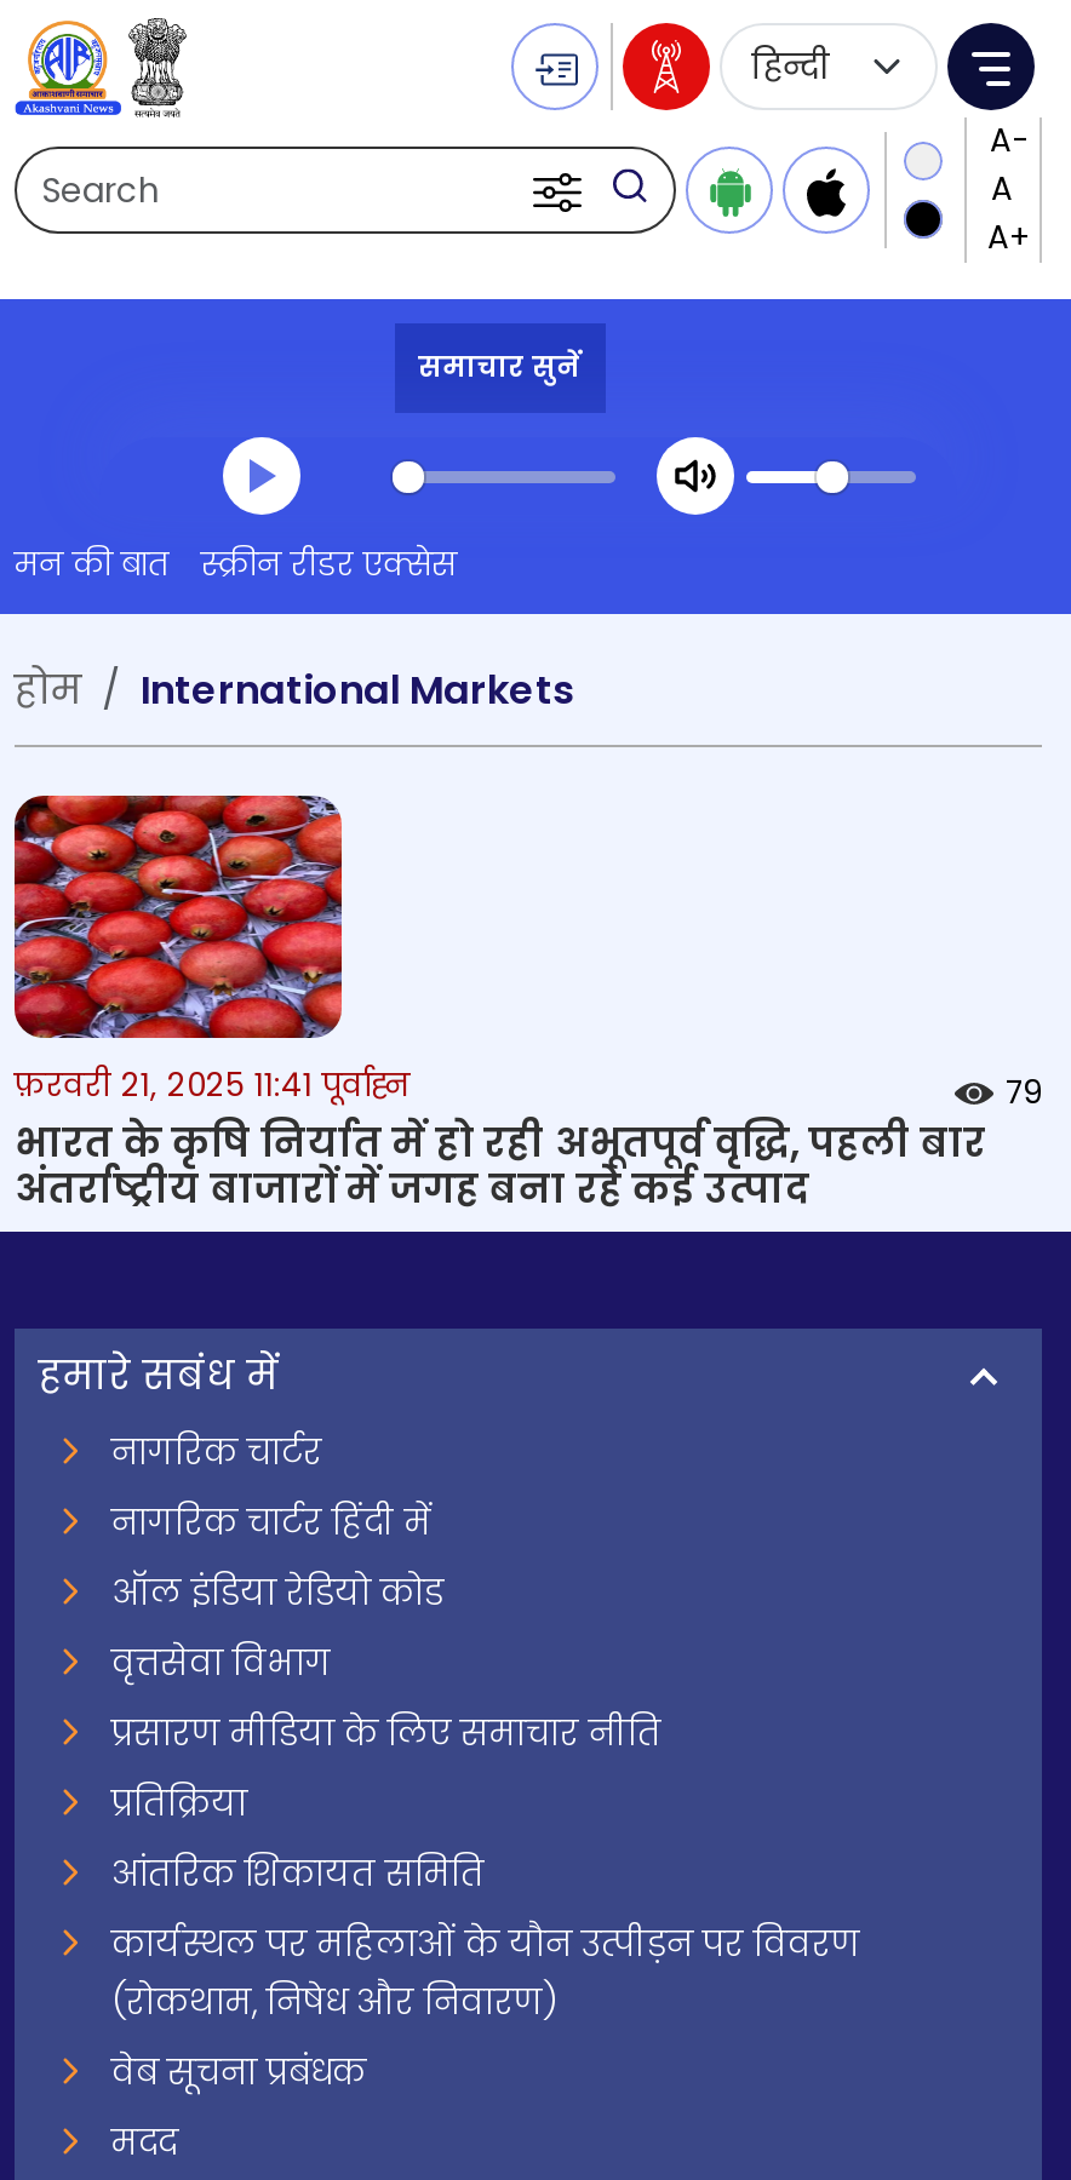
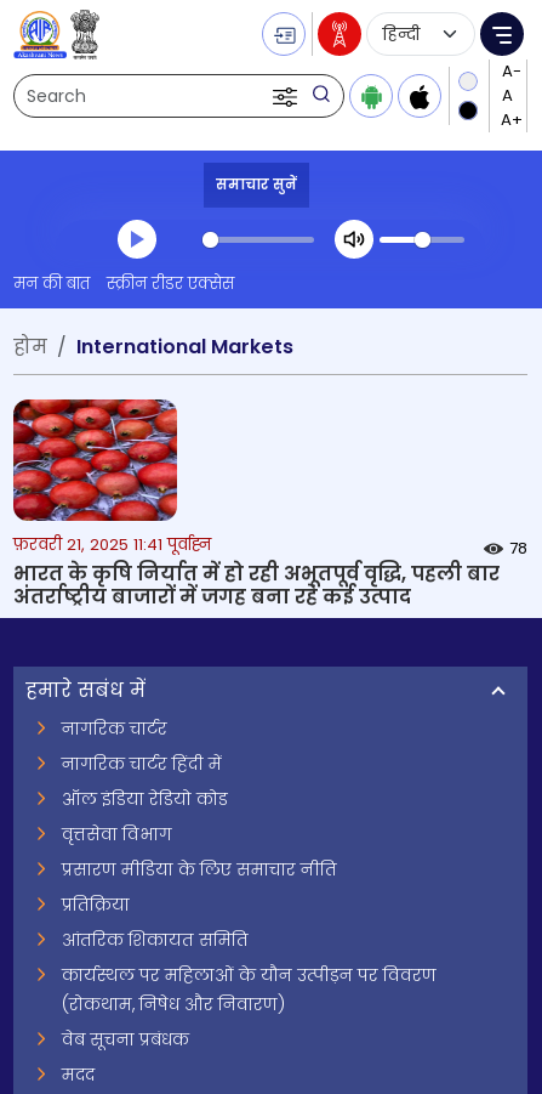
[1006,1069,1042,1115] 79 -> [509,537,527,560] 78

